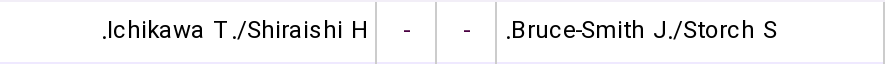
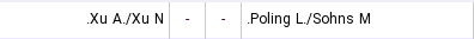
[107,12,367,50] Ichikawa T./Shiraishi H. -> [90,8,164,31] Xu A./Xu N.
[511,12,777,50] Bruce-Smith J./Storch S. -> [250,8,371,31] Poling L./Sohns M.

